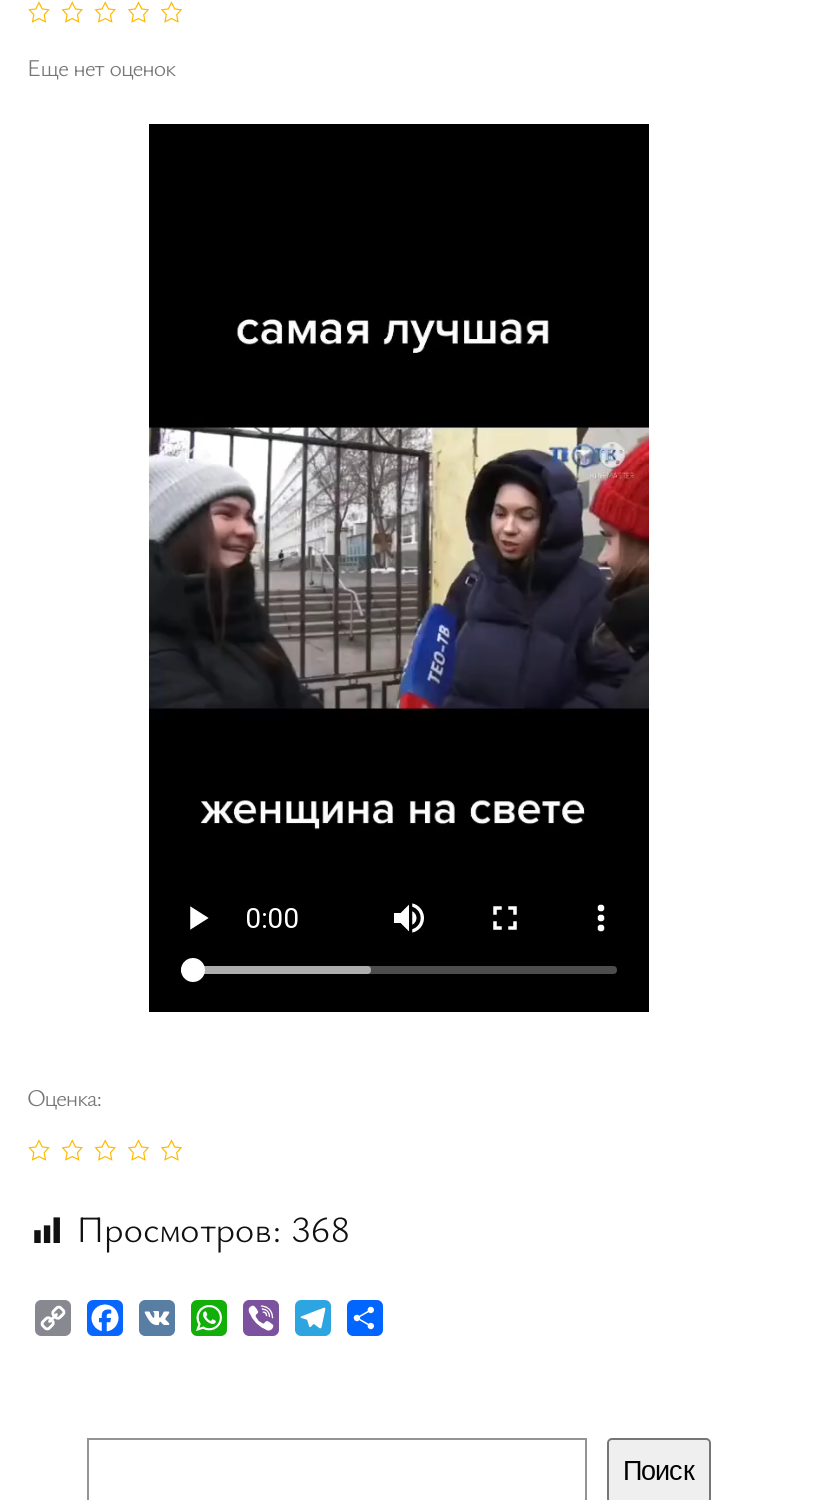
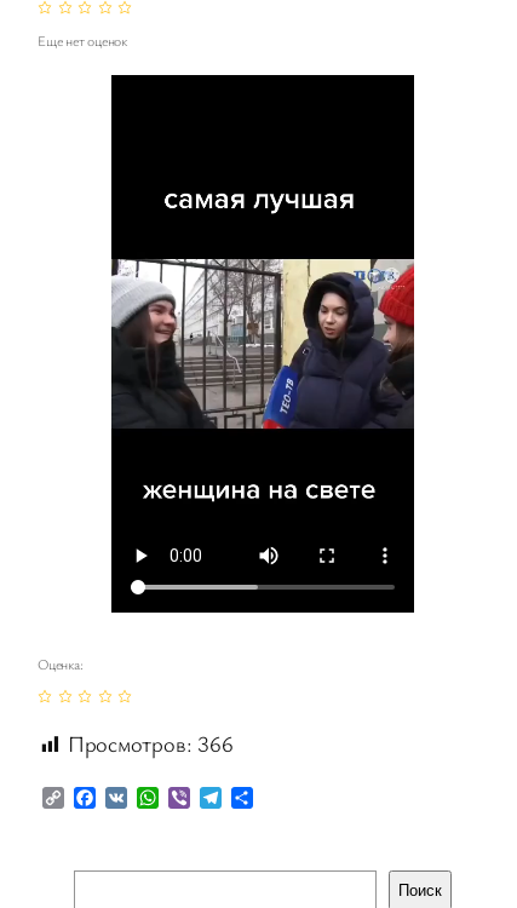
[77,1204,350,1252] Просмотров: 368 -> [68,729,233,758] Просмотров: 366

